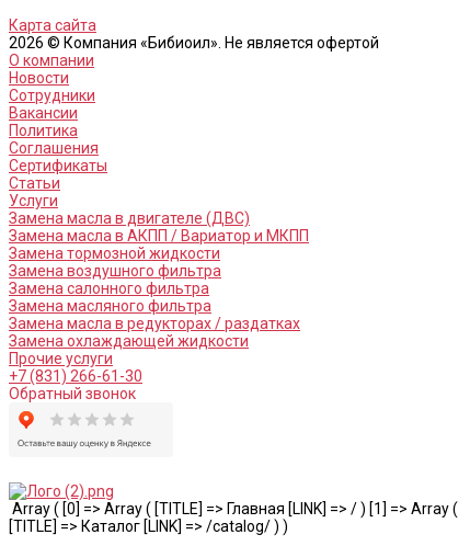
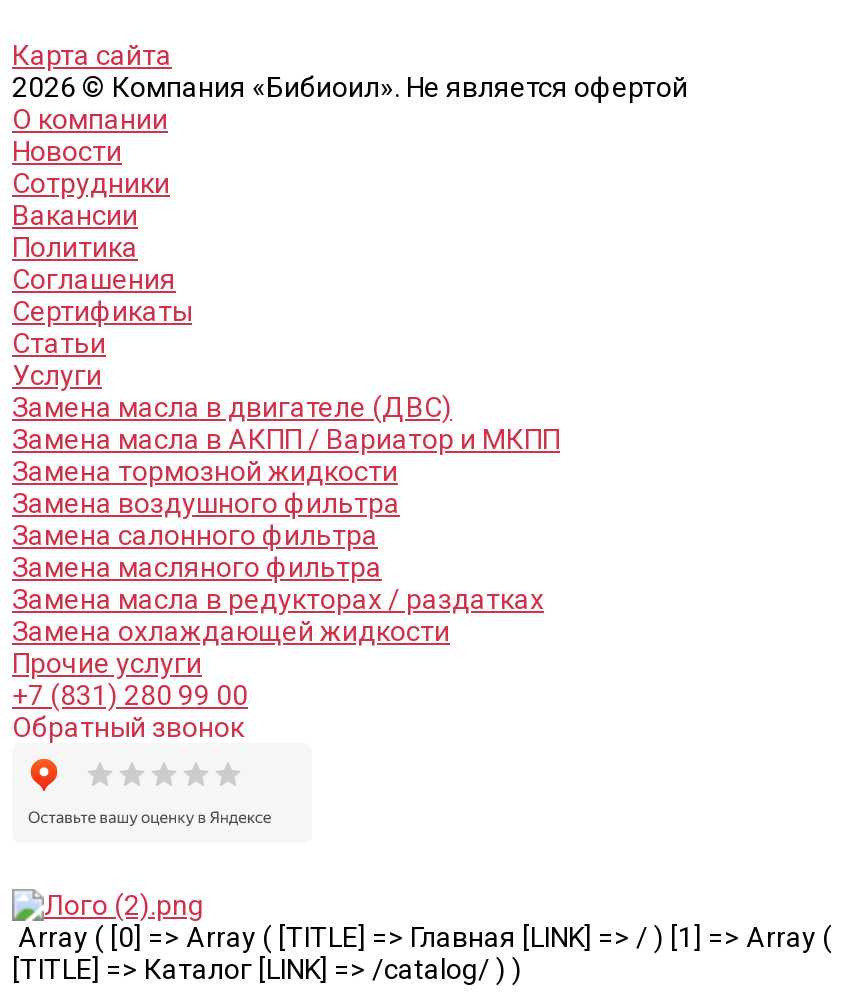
[9,367,142,385] +7 (831) 266-61-30 -> [12,679,248,711] +7 (831) 280 99 00

